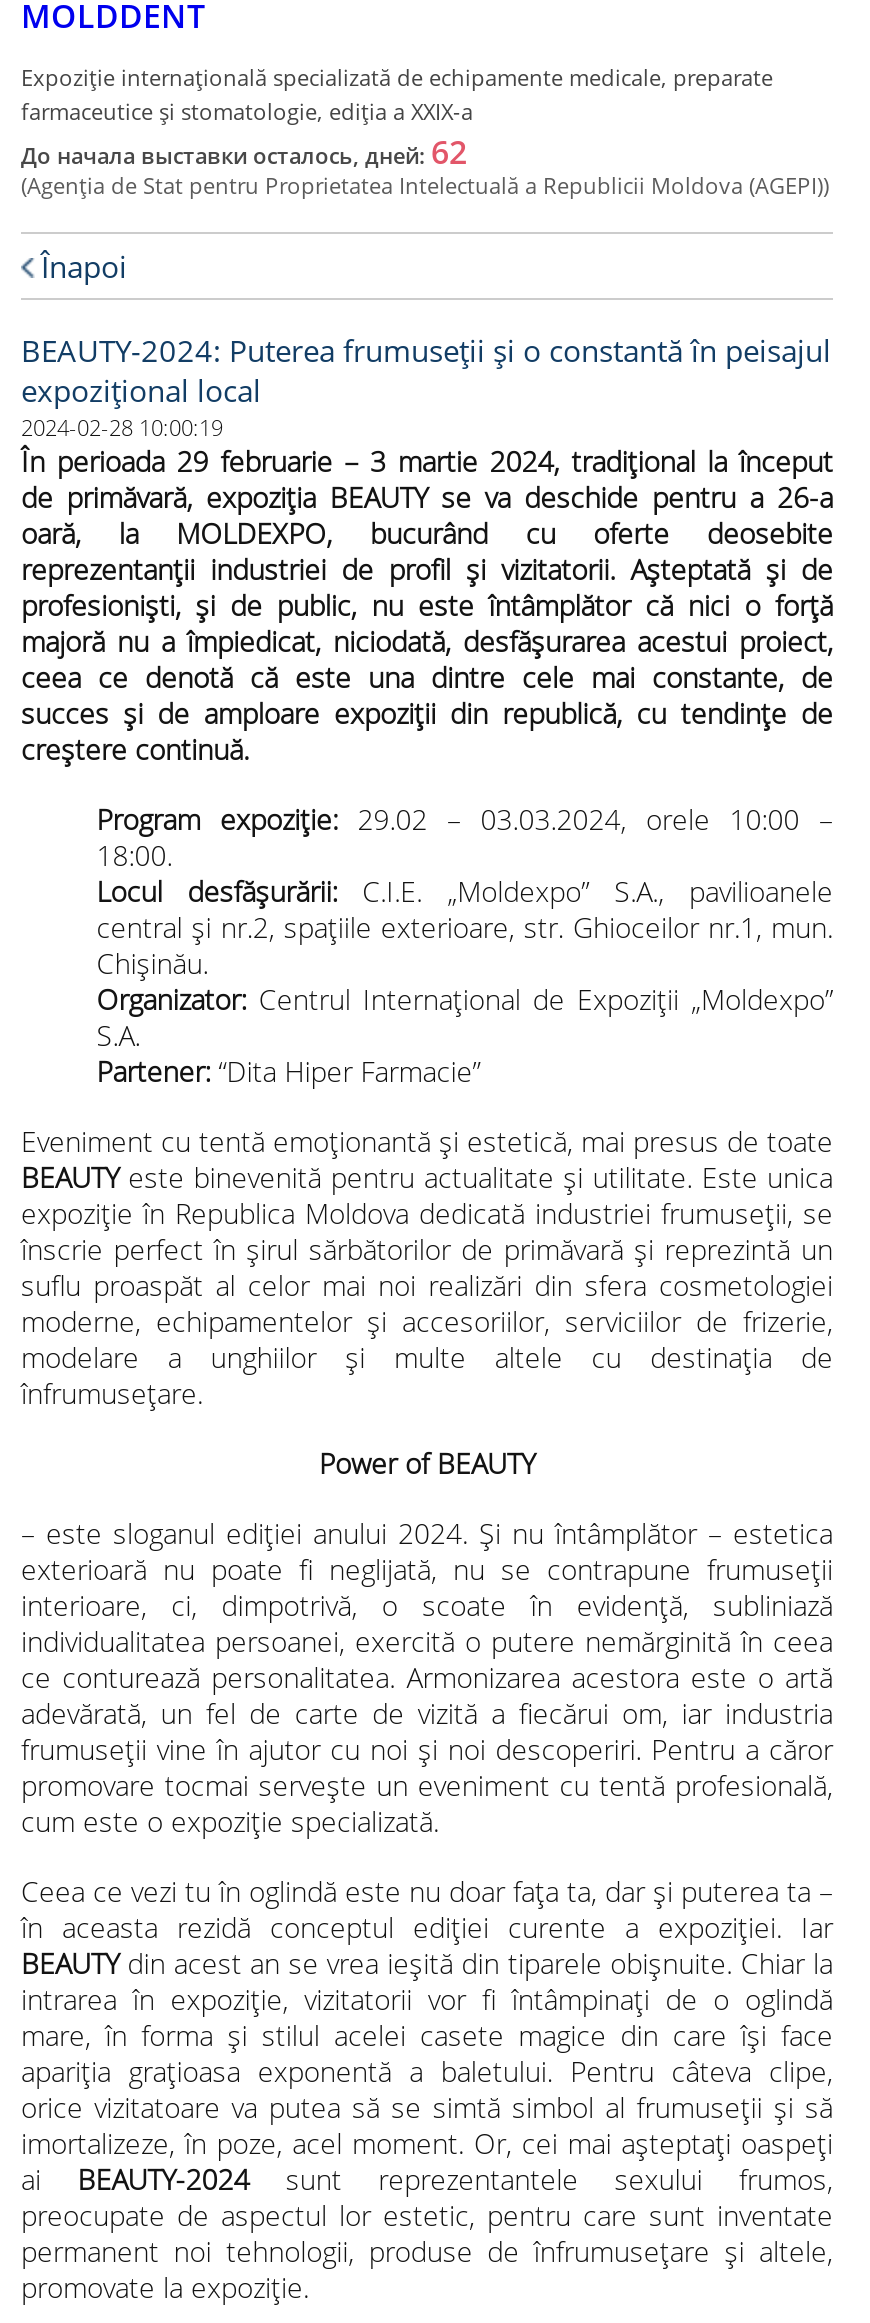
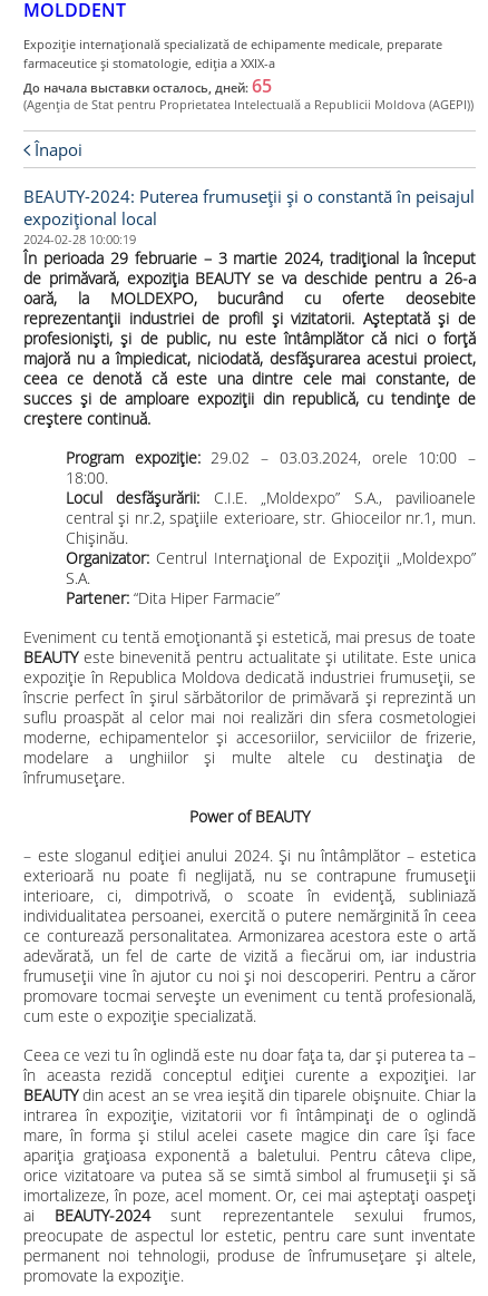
[21,130,467,174] До начала выставки осталось, дней: 62 -> [23,74,272,98] До начала выставки осталось, дней: 65

